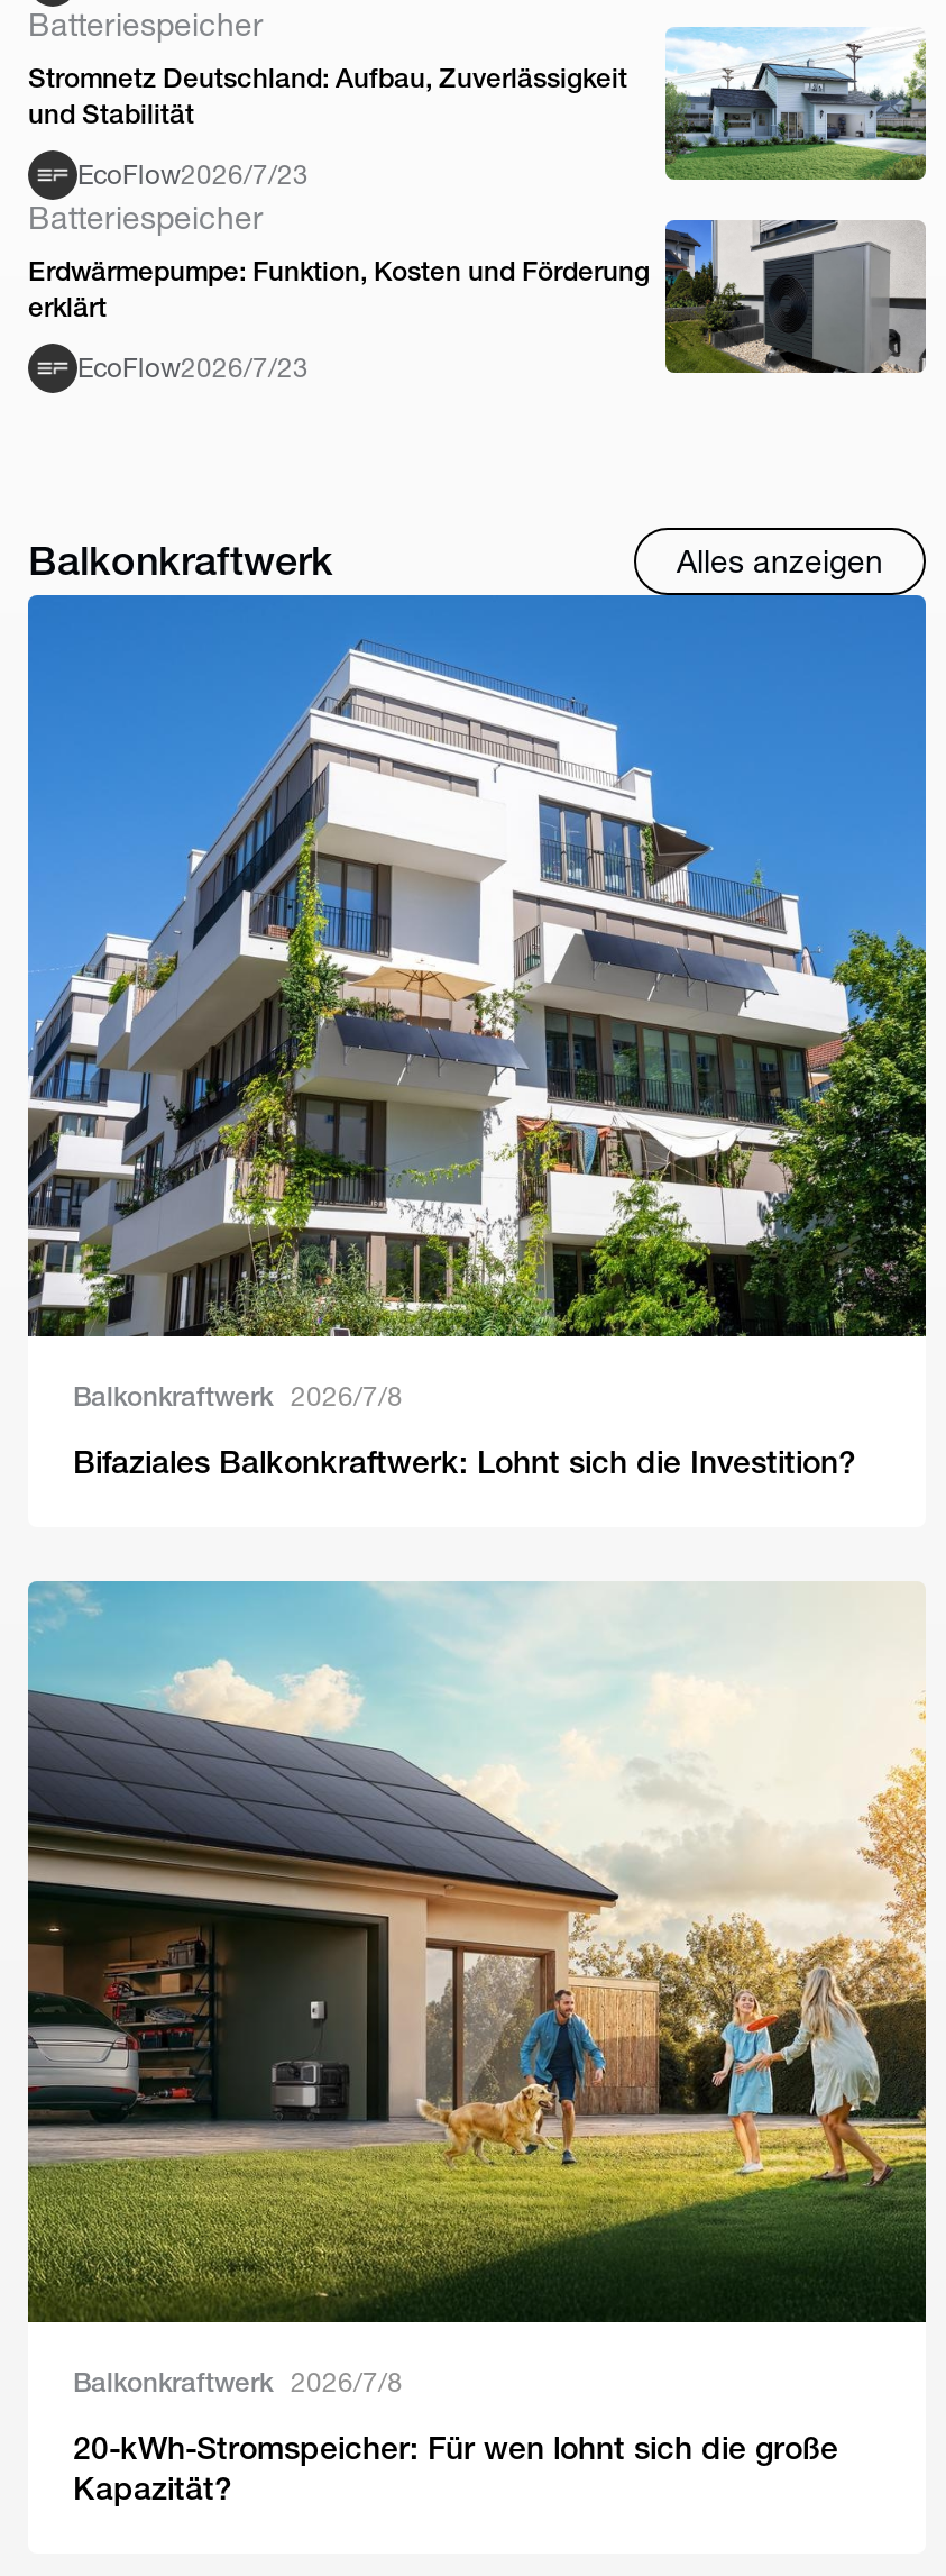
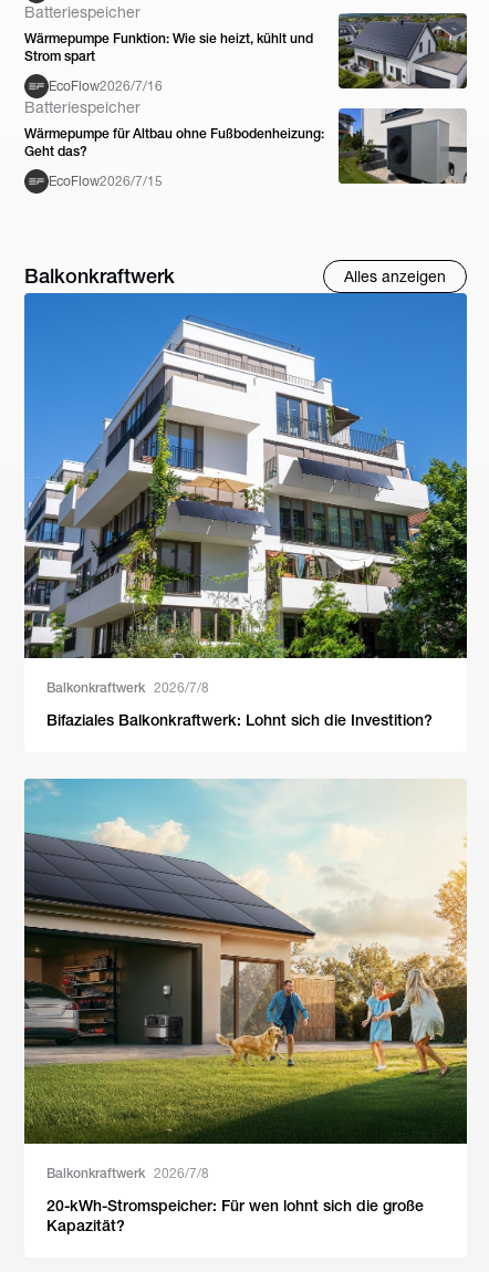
[28,27,926,182] [image] | Stromnetz Deutschland: Aufbau, Zuverlässigkeit | und Stabilität -> [24,12,468,90] [image] | Wärmepumpe Funktion: Wie sie heizt, kühlt und | Strom spart
[77,159,309,190] EcoFlow2026/7/23 -> [49,78,163,94] EcoFlow2026/7/16
[28,256,650,324] Erdwärmepumpe: Funktion, Kosten und Förderung | erklärt -> [24,126,324,159] Wärmepumpe für Altbau ohne Fußbodenheizung: | Geht das?
[77,352,309,383] EcoFlow2026/7/23 -> [49,173,163,189] EcoFlow2026/7/15

